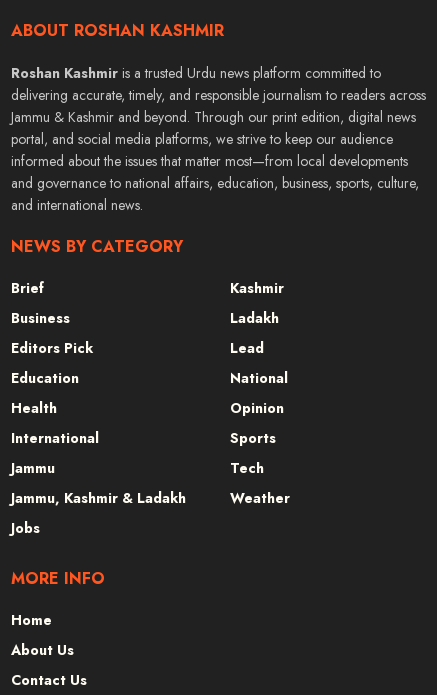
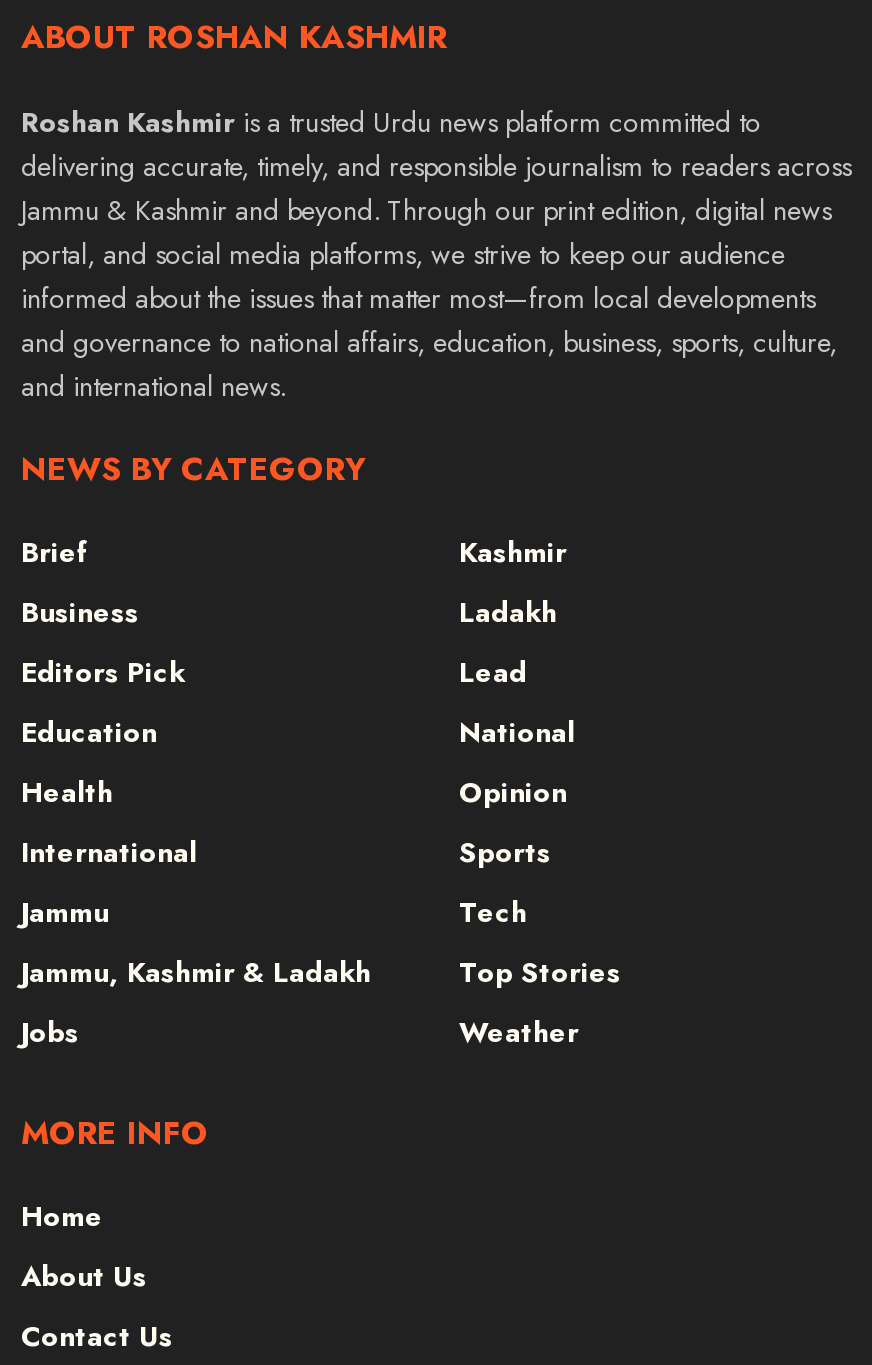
moved [230,488,290,508] -> [459,1012,579,1052]: Weather
none -> [459,952,621,992] Top Stories

